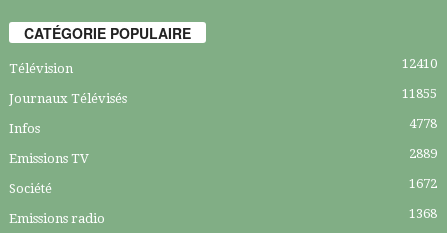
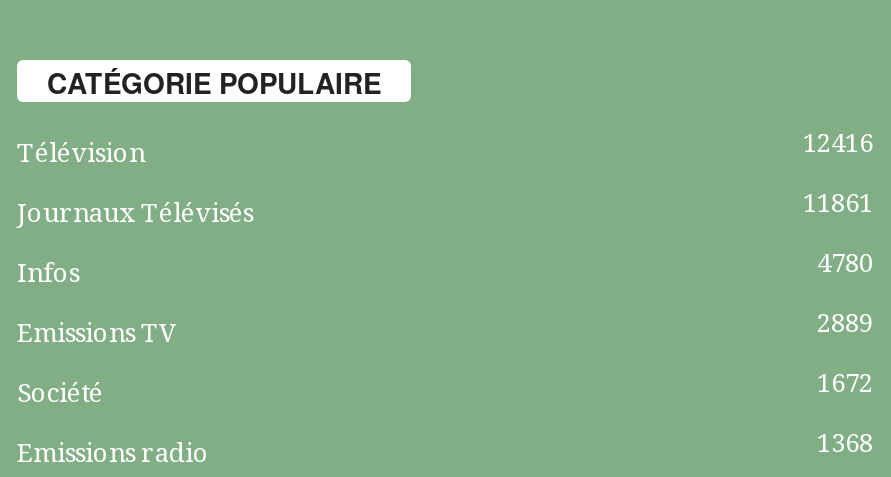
[402,56,437,71] 12410 -> [803,128,873,158] 12416
[402,86,437,101] 11855 -> [803,188,873,218] 11861
[409,116,437,131] 4778 -> [817,248,873,278] 4780

